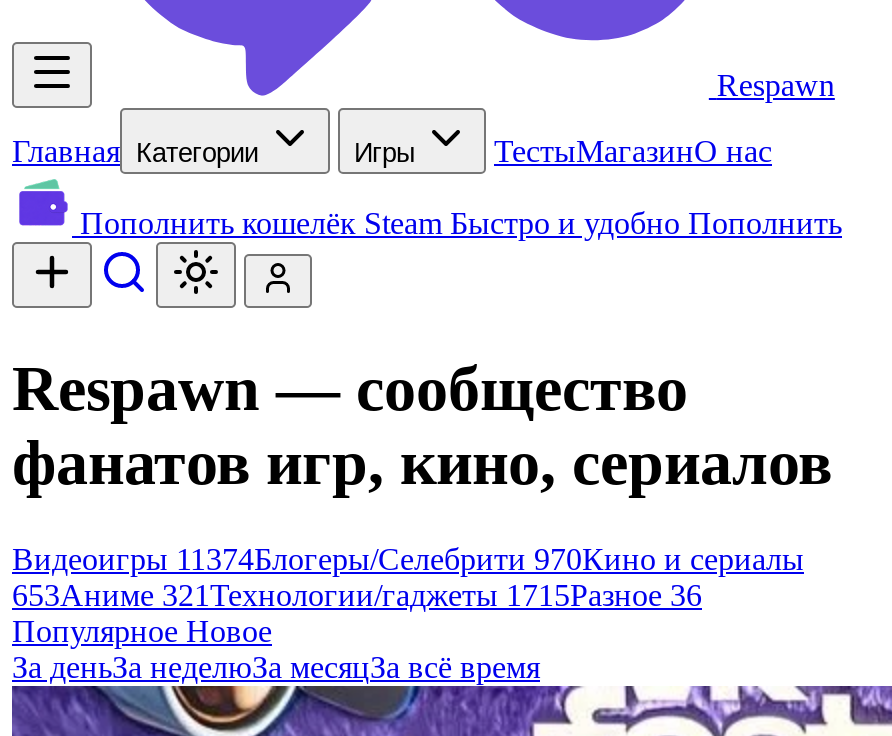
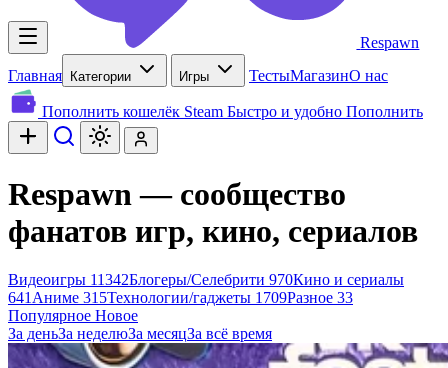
[12,542,804,576] Видеоигры 11374Блогеры/Селебрити 970Кино и сериалы -> [8,271,404,288] Видеоигры 11342Блогеры/Селебрити 970Кино и сериалы
[12,578,702,612] 653Аниме 321 Технологии/гаджеты 1715Разное 36 -> [8,289,353,306] 641Аниме 315 Технологии/гаджеты 1709Разное 33

